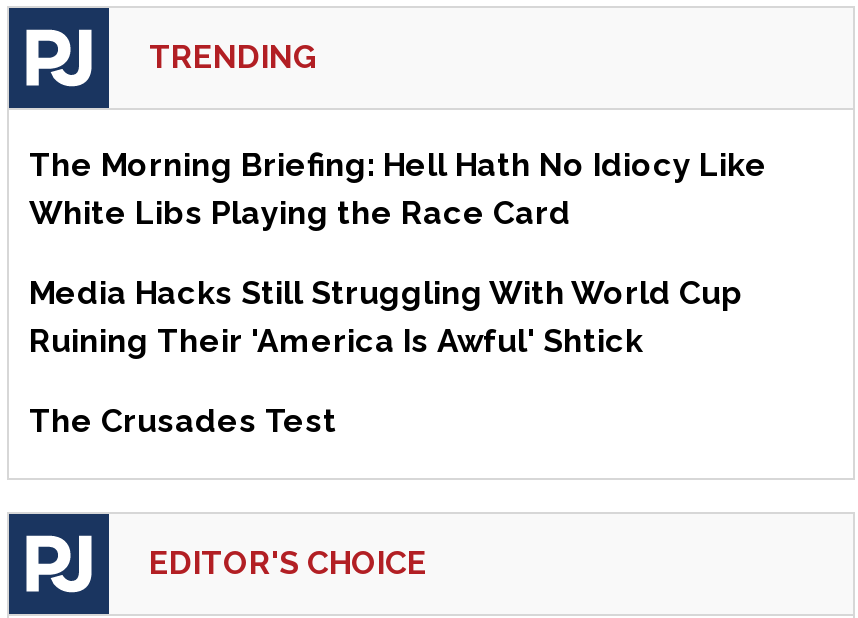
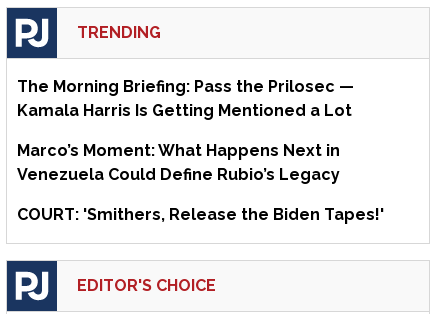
[29,146,767,232] The Morning Briefing: Hell Hath No Idiocy Like | White Libs Playing the Race Card -> [17,77,354,120] The Morning Briefing: Pass the Prilosec — | Kamala Harris Is Getting Mentioned a Lot
[29,274,743,360] Media Hacks Still Struggling With World Cup | Ruining Their 'America Is Awful' Shtick -> [17,141,340,184] Marco’s Moment: What Happens Next in | Venezuela Could Define Rubio’s Legacy
[29,402,337,440] The Crusades Test -> [17,205,384,224] COURT: 'Smithers, Release the Biden Tapes!'

